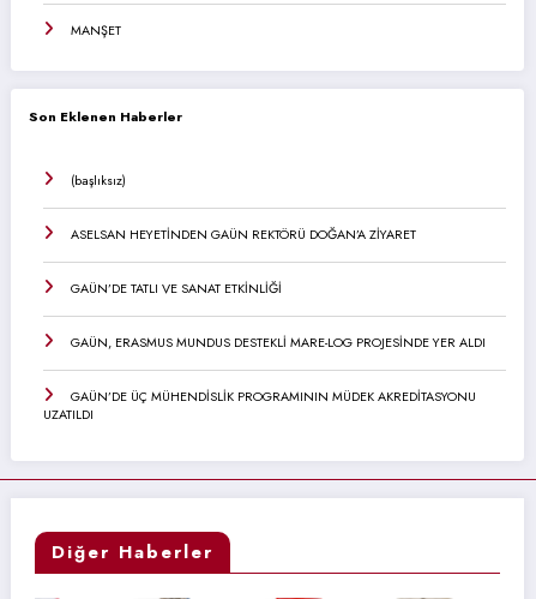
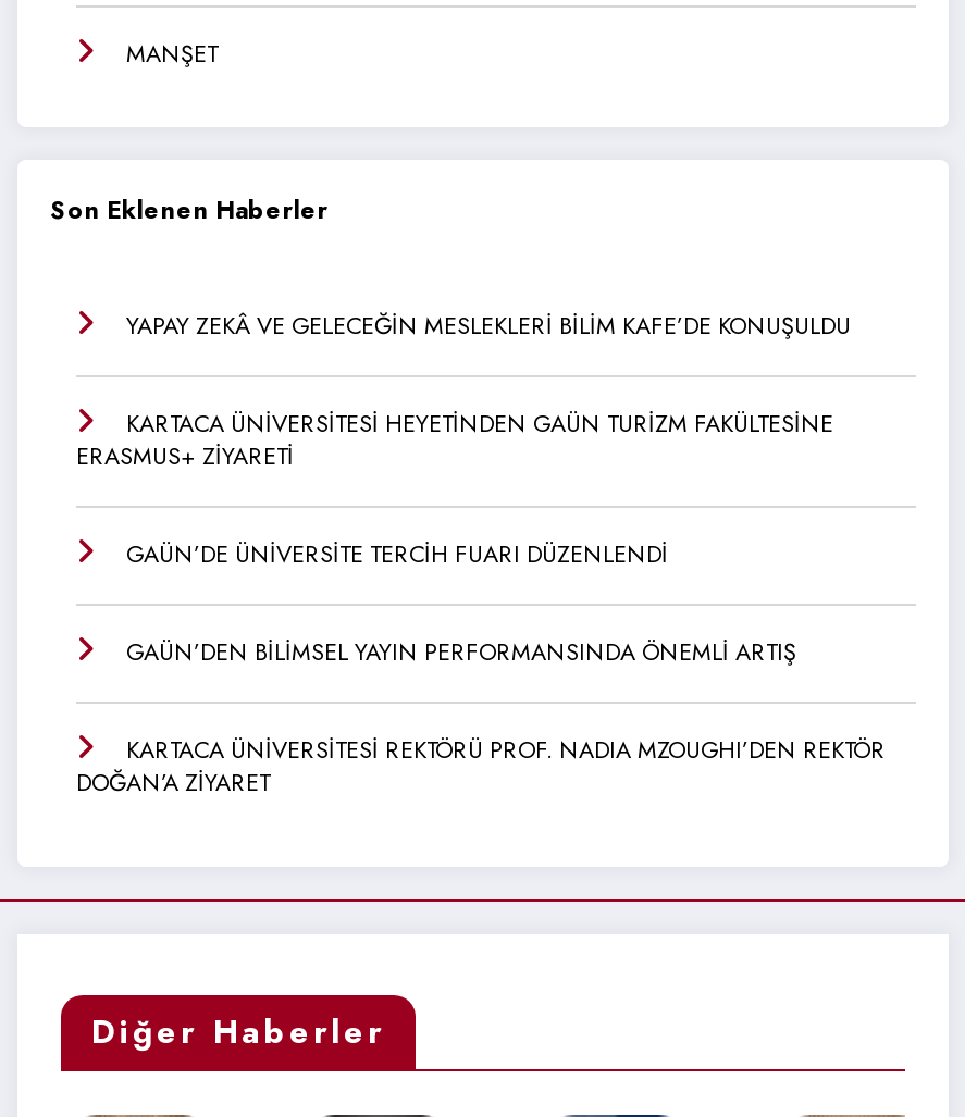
[71,170,126,189] (başlıksız) -> [126,307,851,342] YAPAY ZEKÂ VE GELECEĞİN MESLEKLERİ BİLİM KAFE’DE KONUŞULDU
[71,224,416,243] ASELSAN HEYETİNDEN GAÜN REKTÖRÜ DOĞAN’A ZİYARET -> [76,405,833,472] KARTACA ÜNİVERSİTESİ HEYETİNDEN GAÜN TURİZM FAKÜLTESİNE | ERASMUS+ ZİYARETİ
[71,278,282,297] GAÜN’DE TATLI VE SANAT ETKİNLİĞİ -> [126,535,668,570] GAÜN’DE ÜNİVERSİTE TERCİH FUARI DÜZENLENDİ
[71,332,486,351] GAÜN, ERASMUS MUNDUS DESTEKLİ MARE-LOG PROJESİNDE YER ALDI -> [126,633,796,668] GAÜN’DEN BİLİMSEL YAYIN PERFORMANSINDA ÖNEMLİ ARTIŞ
[43,386,476,423] GAÜN’DE ÜÇ MÜHENDİSLİK PROGRAMININ MÜDEK AKREDİTASYONU | UZATILDI -> [76,731,886,798] KARTACA ÜNİVERSİTESİ REKTÖRÜ PROF. NADIA MZOUGHI’DEN REKTÖR | DOĞAN’A ZİYARET

